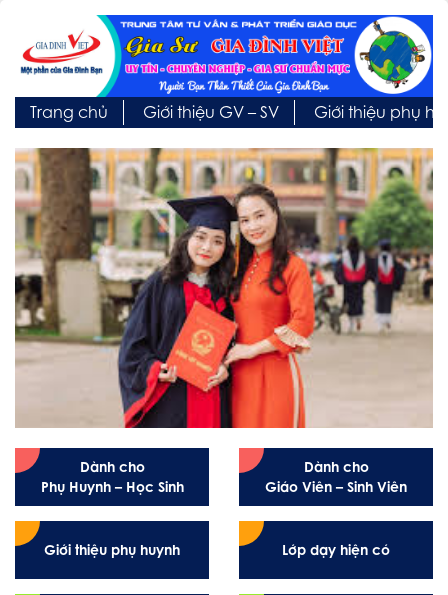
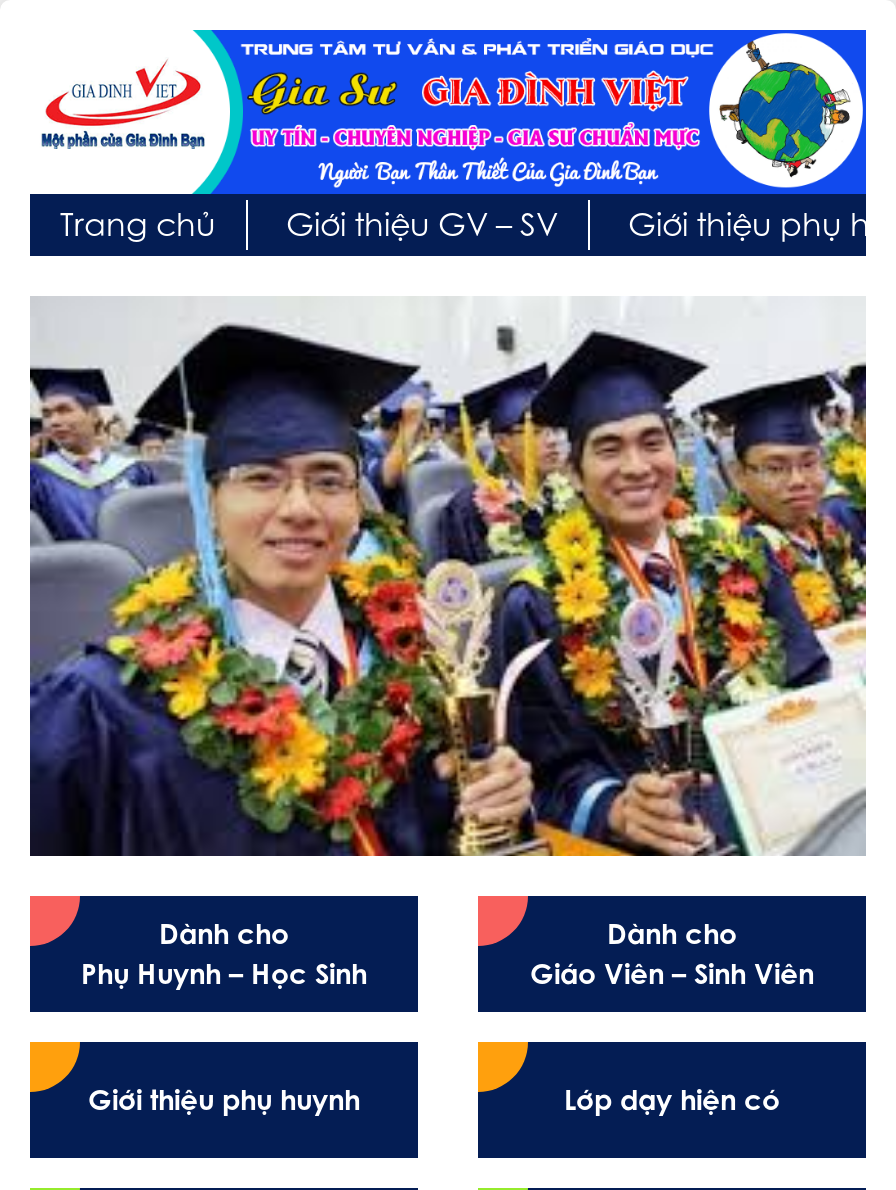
[14,147,434,429] [image] -> [28,296,868,858] [image]

